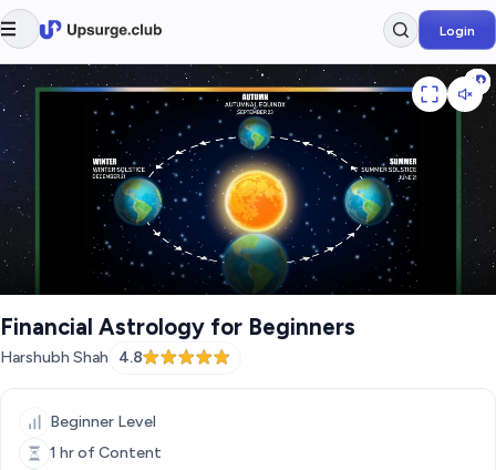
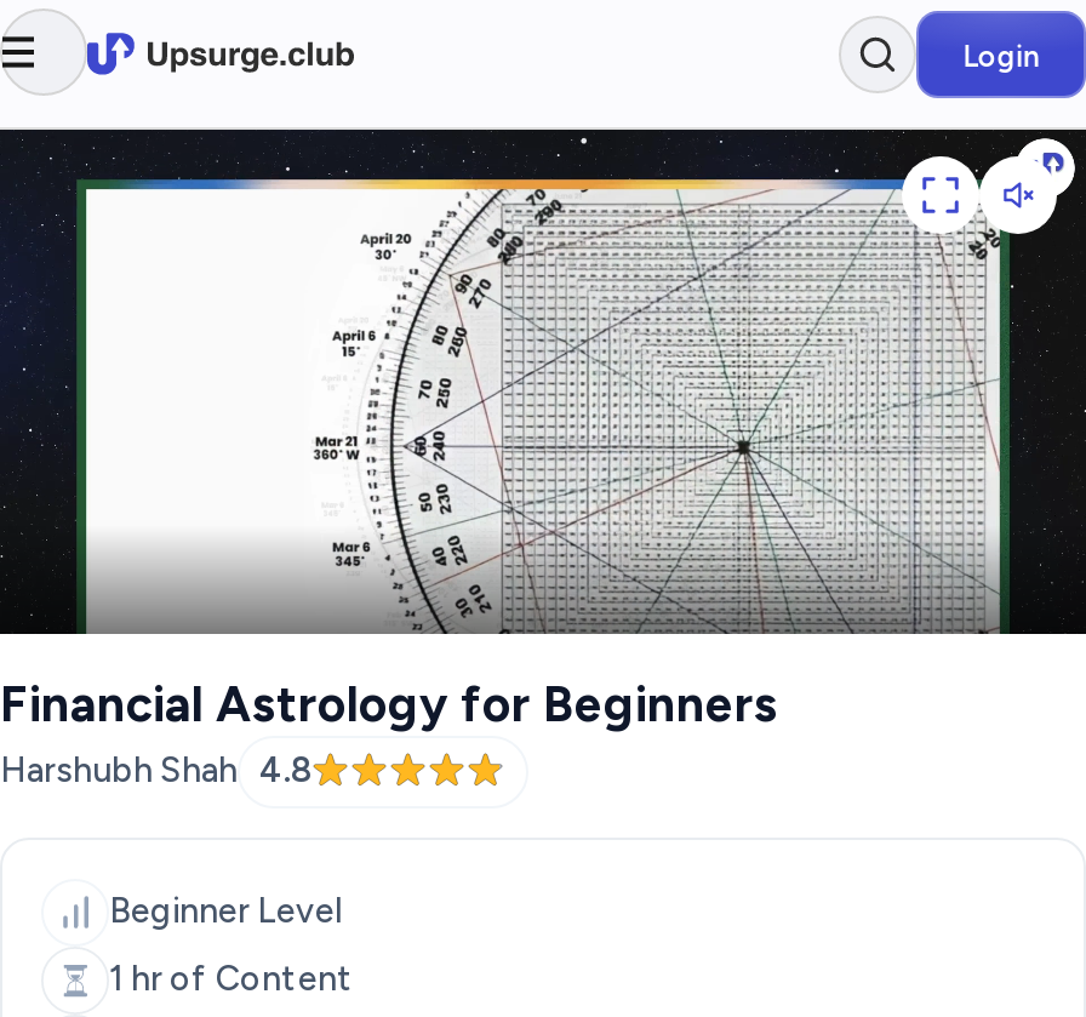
[39,69,457,296] [image] -> [82,166,1004,636] [image]

